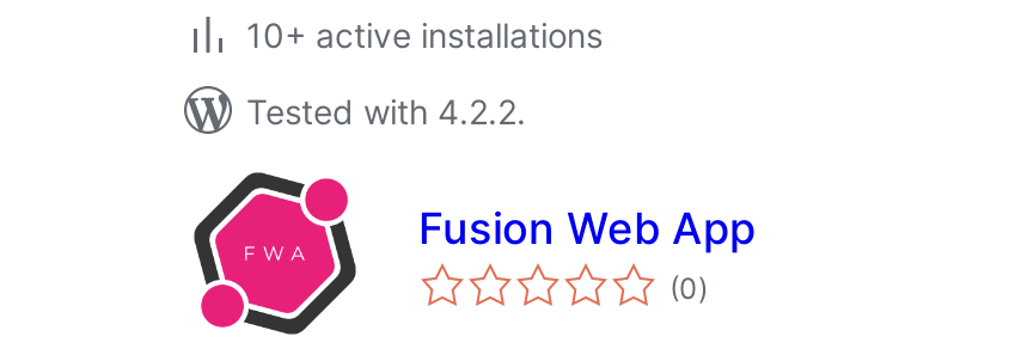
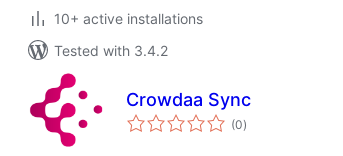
[246,91,526,131] Tested with 4.2.2. -> [54,42,168,59] Tested with 3.4.2
[189,165,756,342] [image] | Fusion Web App -> [29,72,251,148] [image] | Crowdaa Sync

